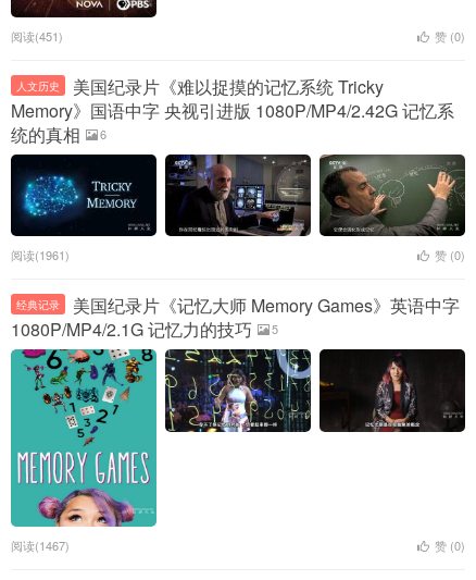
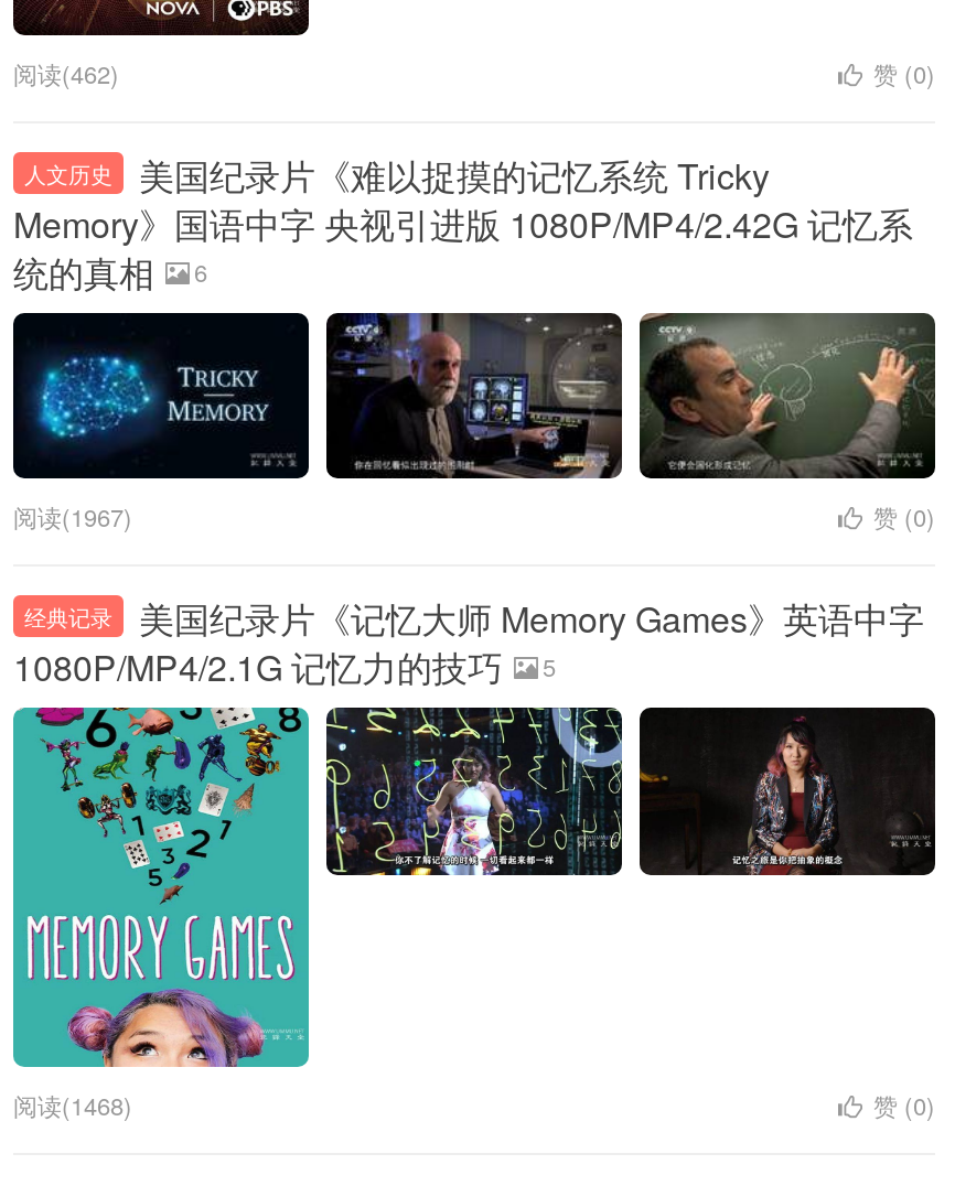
[11,27,63,45] 阅读(451) -> [13,55,119,90] 阅读(462)
[11,246,70,264] 阅读(1961) -> [13,499,132,534] 阅读(1967)
[11,537,70,554] 阅读(1467) -> [13,1087,132,1123] 阅读(1468)

